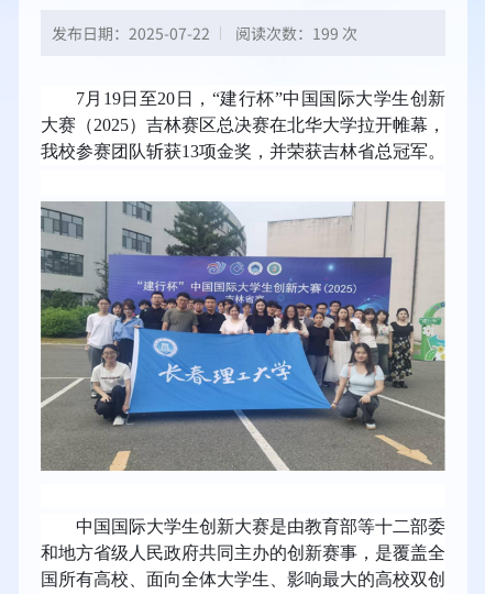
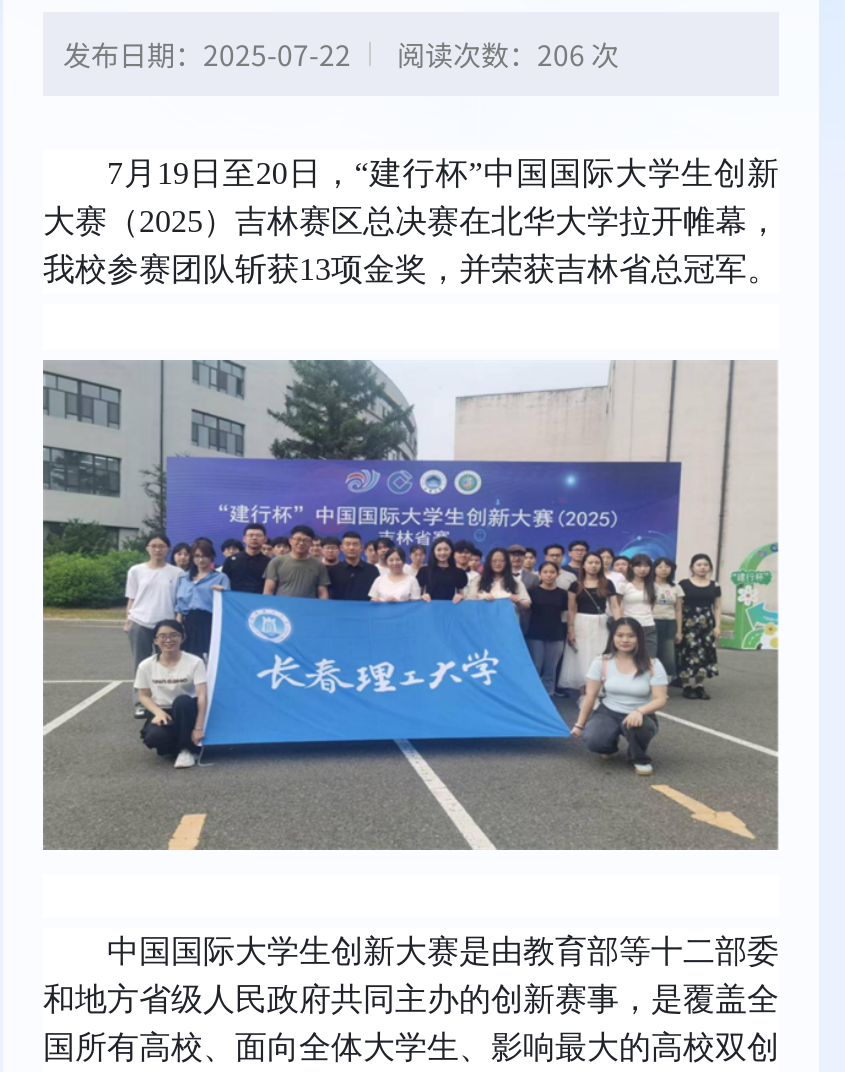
[52,22,357,44] 发布日期：2025-07-22 阅读次数：199 次 -> [63,34,619,74] 发布日期：2025-07-22 阅读次数：206 次

